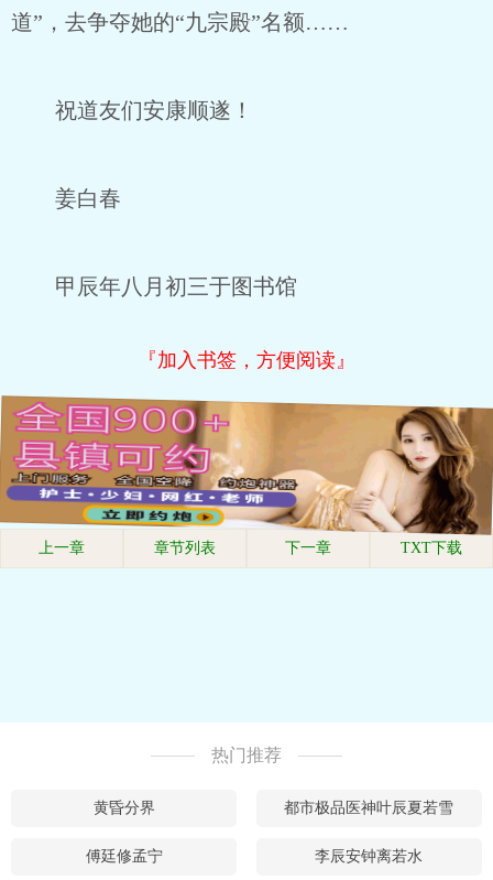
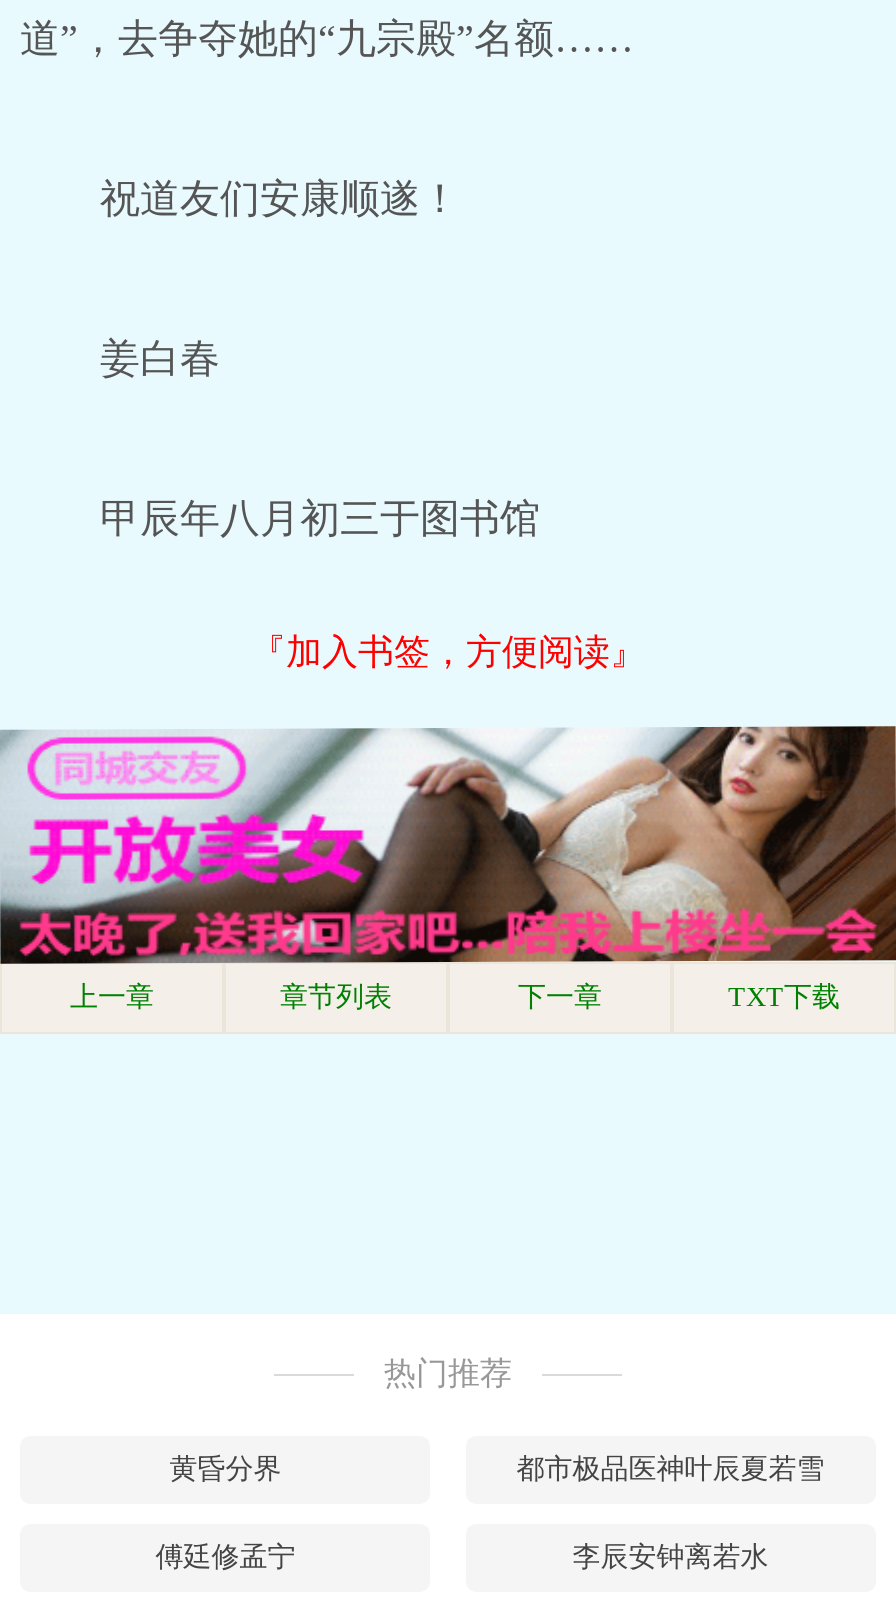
[3,394,490,536] [image] -> [6,720,890,970] [image]

